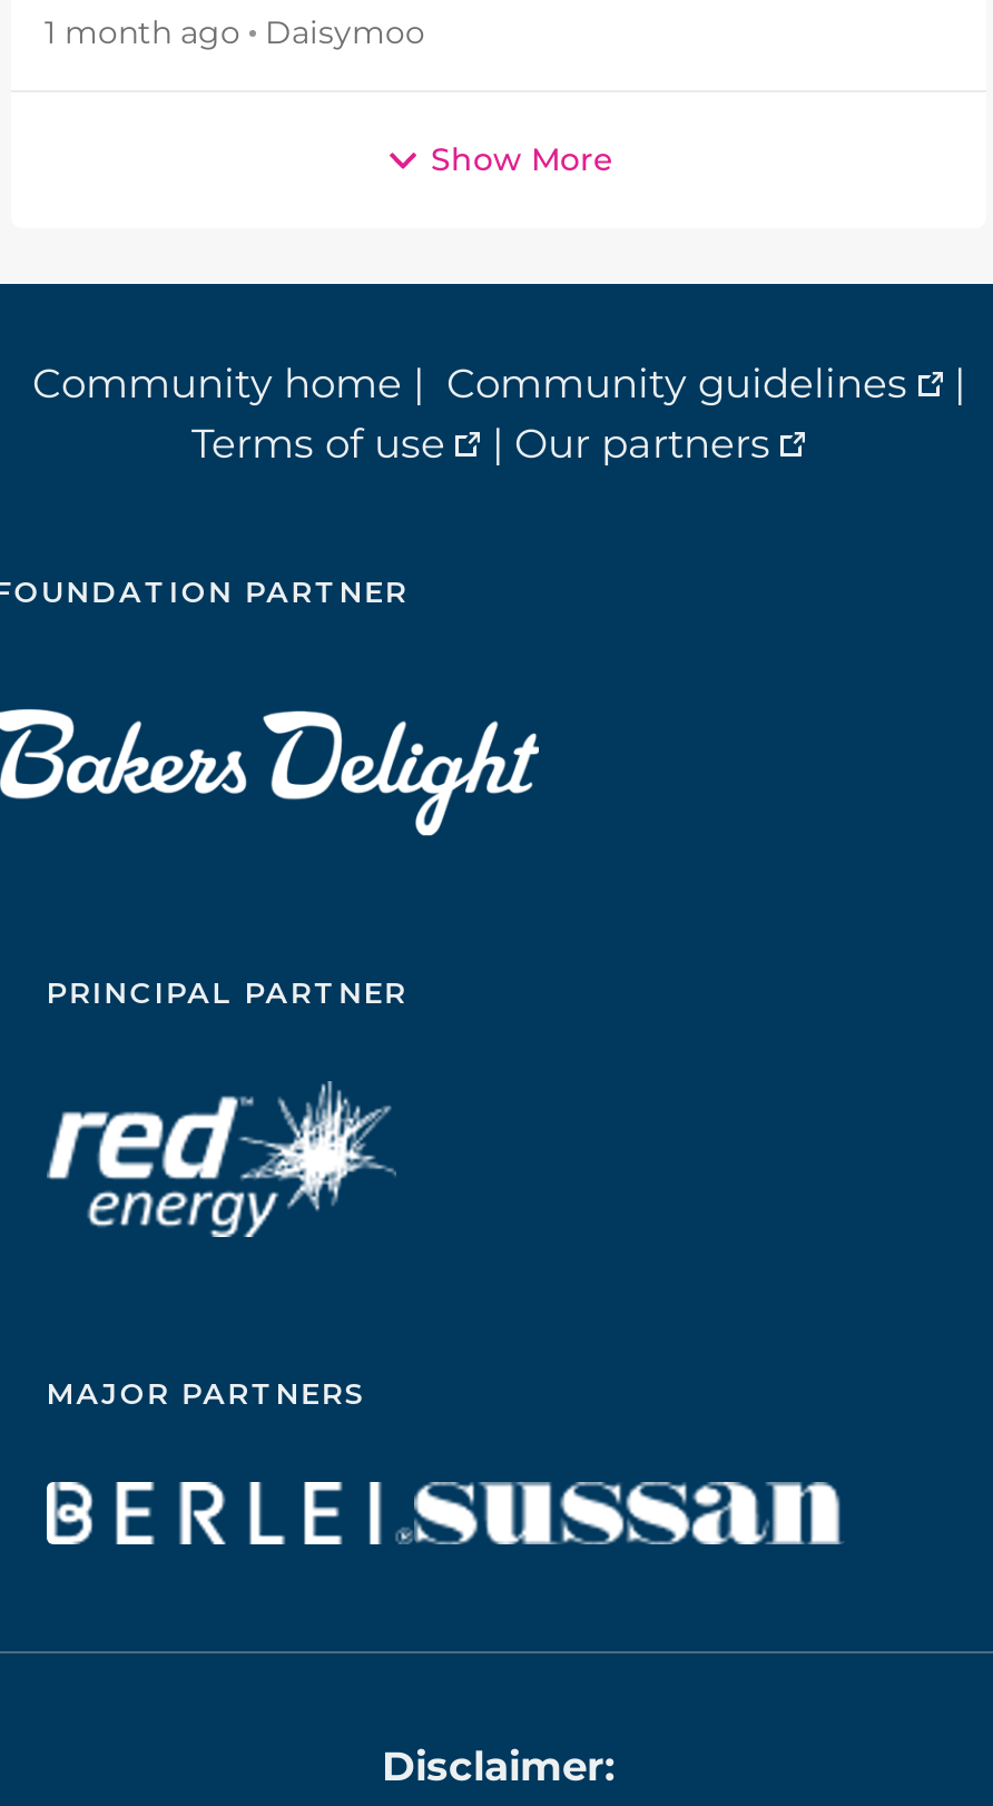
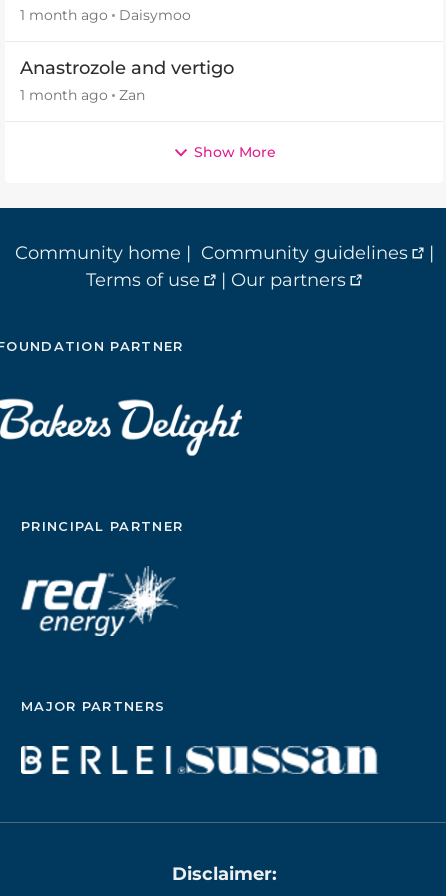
none -> [20,57,234,104] Anastrozole and vertigo | 1 month ago | Zan

